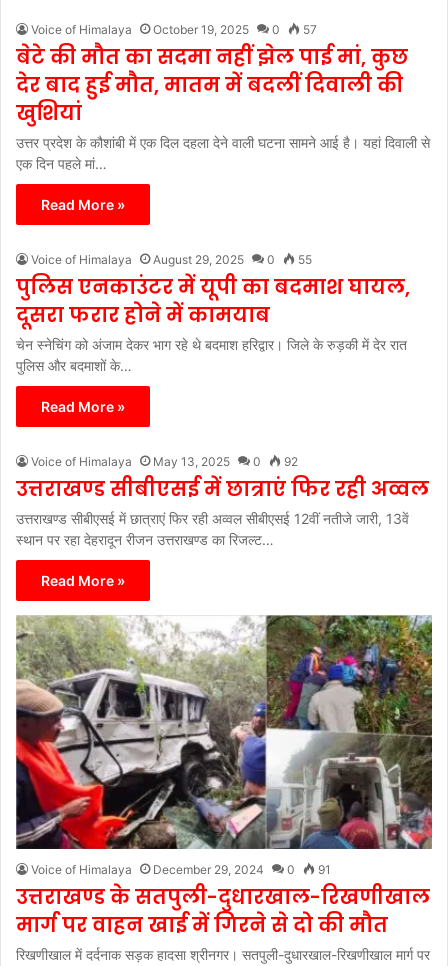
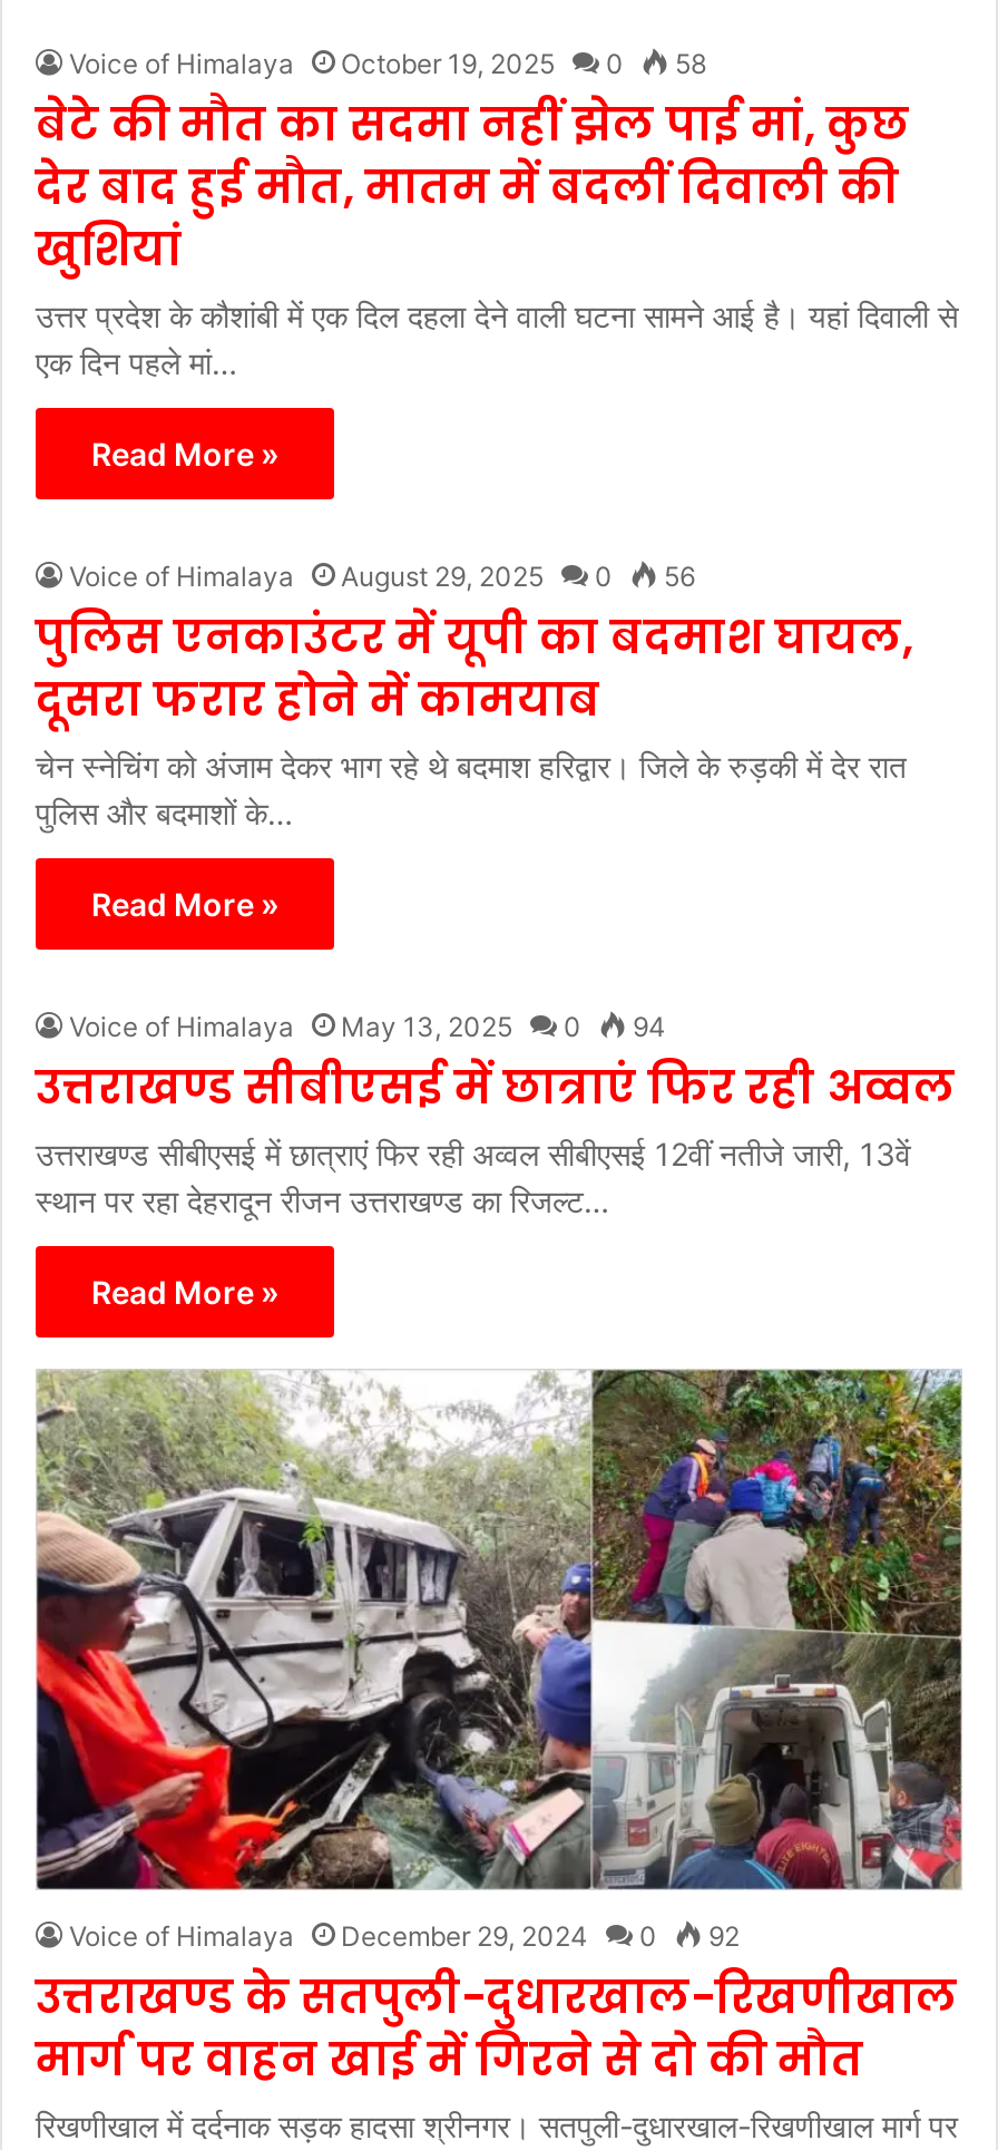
[31,22,317,37] Voice of Himalaya October 19, 2025 0 57 -> [69,46,706,80] Voice of Himalaya October 19, 2025 0 58
[31,252,312,267] Voice of Himalaya August 29, 2025 0 55 -> [69,559,695,592] Voice of Himalaya August 29, 2025 0 56
[31,454,298,469] Voice of Himalaya May 13, 2025 0 92 -> [69,1009,666,1043] Voice of Himalaya May 13, 2025 0 94
[31,862,331,877] Voice of Himalaya December 29, 2024 0 91 -> [69,1919,740,1952] Voice of Himalaya December 29, 2024 0 92

